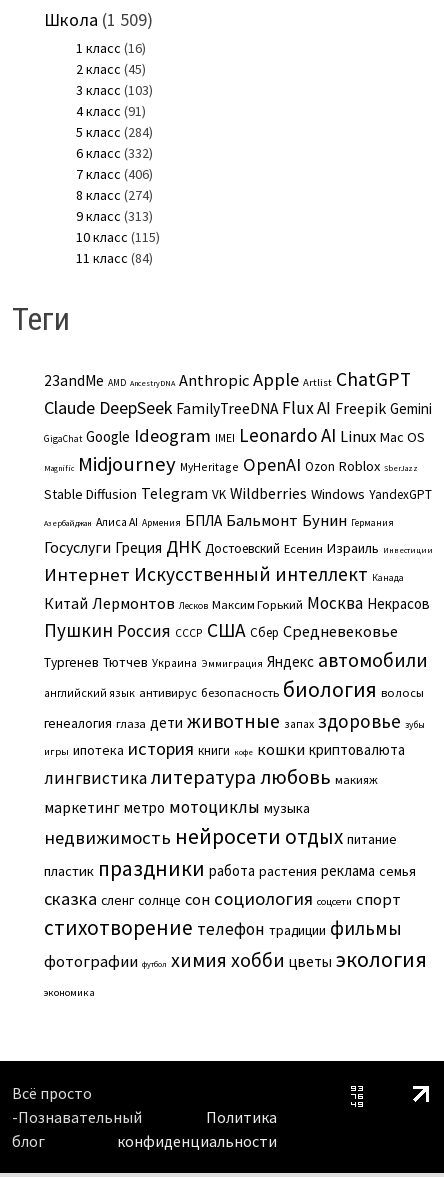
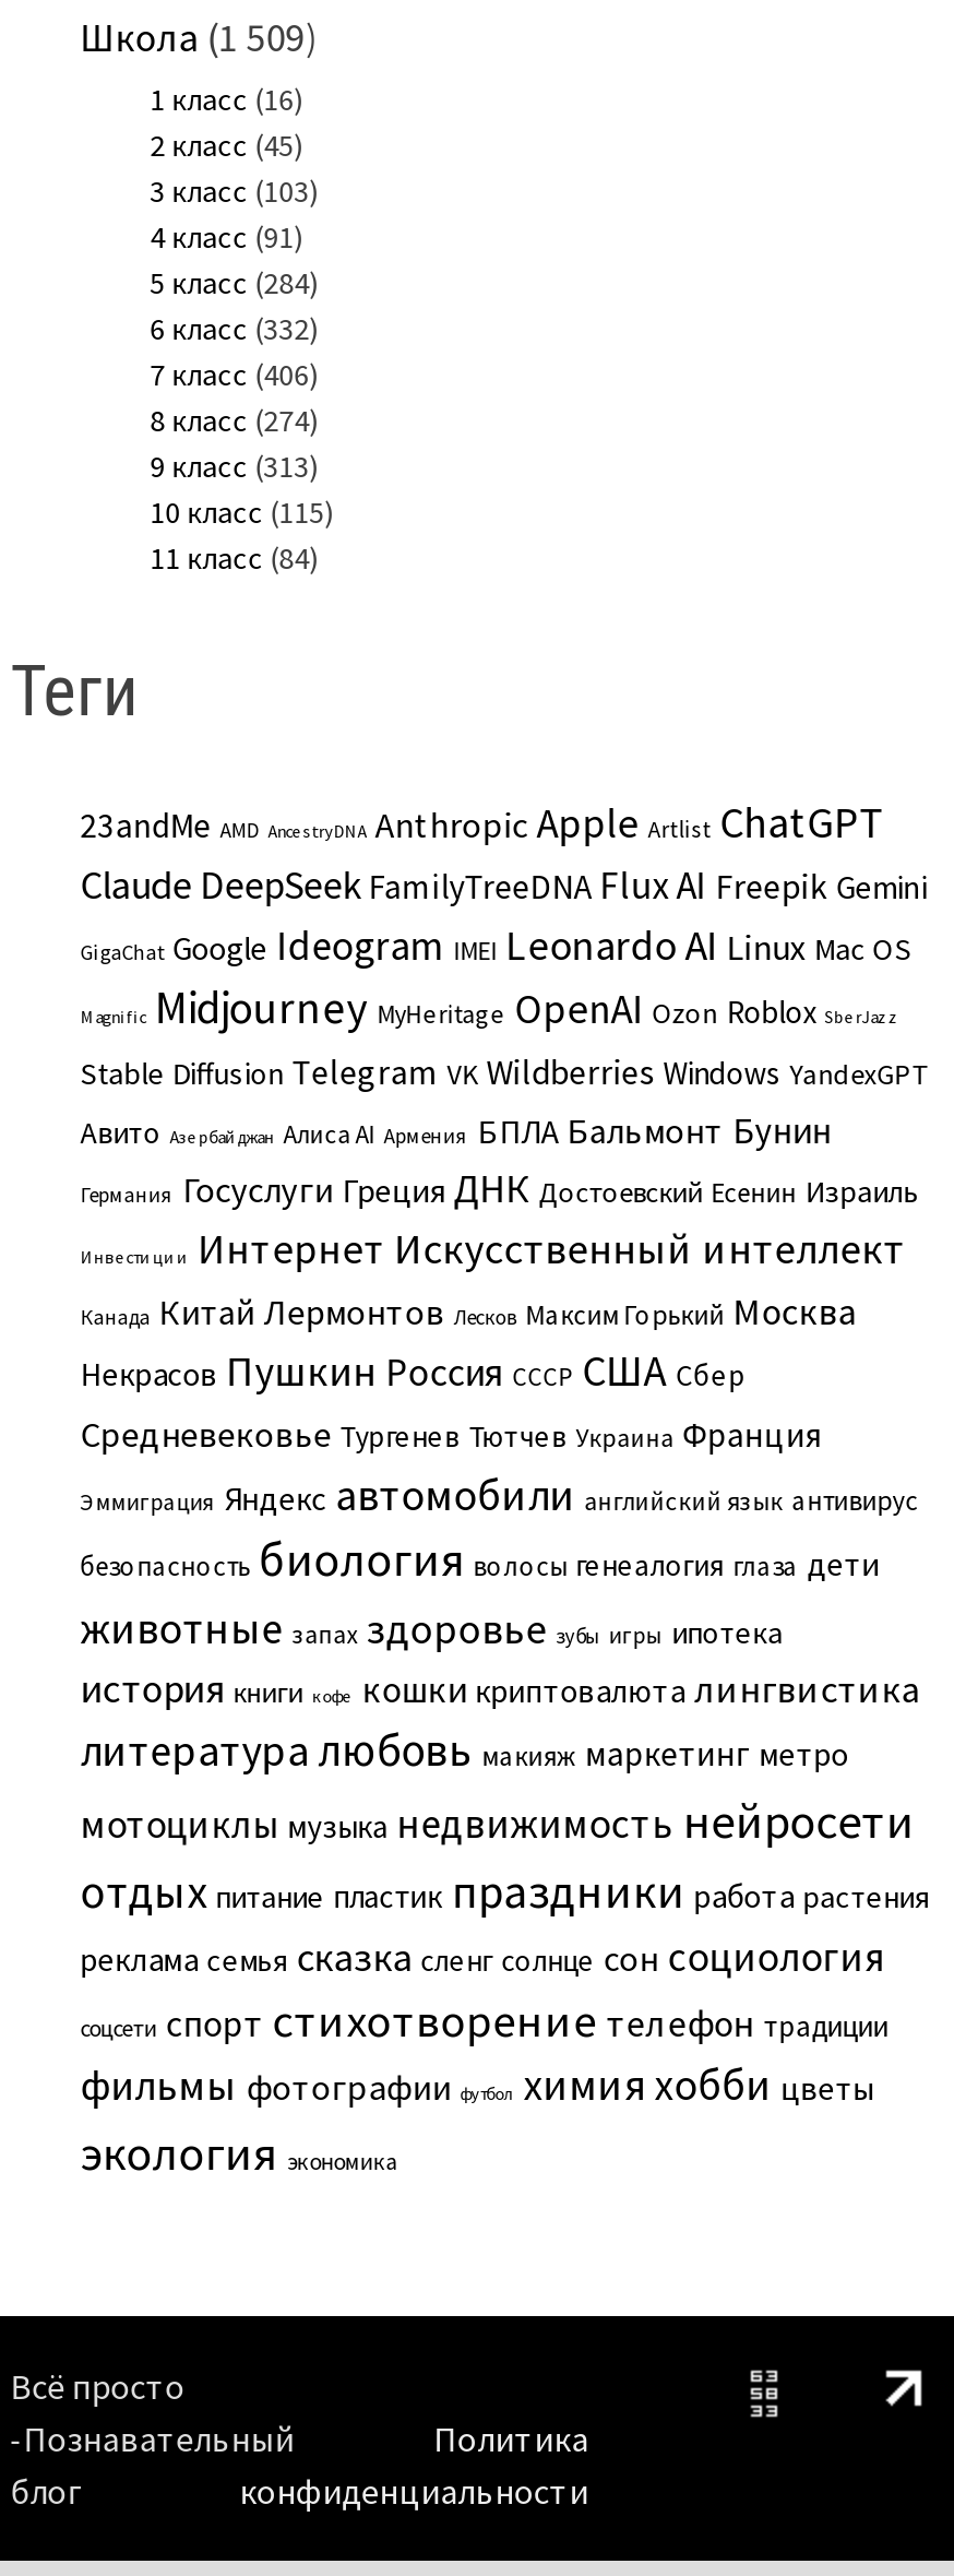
[44,510,433,999] Азербайджан Алиса AI Армения БПЛА Бальмонт Бунин Германия | Госуслуги Греция ДНК Достоевский Есенин Израиль Инвестиции | Интернет Искусственный интеллект Канада | Китай Лермонтов Лесков Максим Горький Москва Некрасов | Пушкин Россия СССР США Сбер Средневековье | Тургенев Тютчев Украина Эммиграция Яндекс автомобили | английский язык антивирус безопасность биология волосы | генеалогия глаза дети животные запах здоровье зубы | игры ипотека история книги кофе кошки криптовалюта | лингвистика литература любовь макияж | маркетинг метро мотоциклы музыка | недвижимость нейросети отдых питание | пластик праздники работа растения реклама семья | сказка сленг солнце сон социология соцсети спорт | стихотворение телефон традиции фильмы | фотографии футбол химия хобби цветы экология | экономика -> [80,1108,930,2182] Авито Азербайджан Алиса AI Армения БПЛА Бальмонт Бунин | Германия Госуслуги Греция ДНК Достоевский Есенин Израиль | Инвестиции Интернет Искусственный интеллект | Канада Китай Лермонтов Лесков Максим Горький Москва | Некрасов Пушкин Россия СССР США Сбер | Средневековье Тургенев Тютчев Украина Франция | Эммиграция Яндекс автомобили английский язык антивирус | безопасность биология волосы генеалогия глаза дети | животные запах здоровье зубы игры ипотека | история книги кофе кошки криптовалюта лингвистика | литература любовь макияж маркетинг метро | мотоциклы музыка недвижимость нейросети | отдых питание пластик праздники работа растения | реклама семья сказка сленг солнце сон социология | соцсети спорт стихотворение телефон традиции | фильмы фотографии футбол химия хобби цветы | экология экономика

